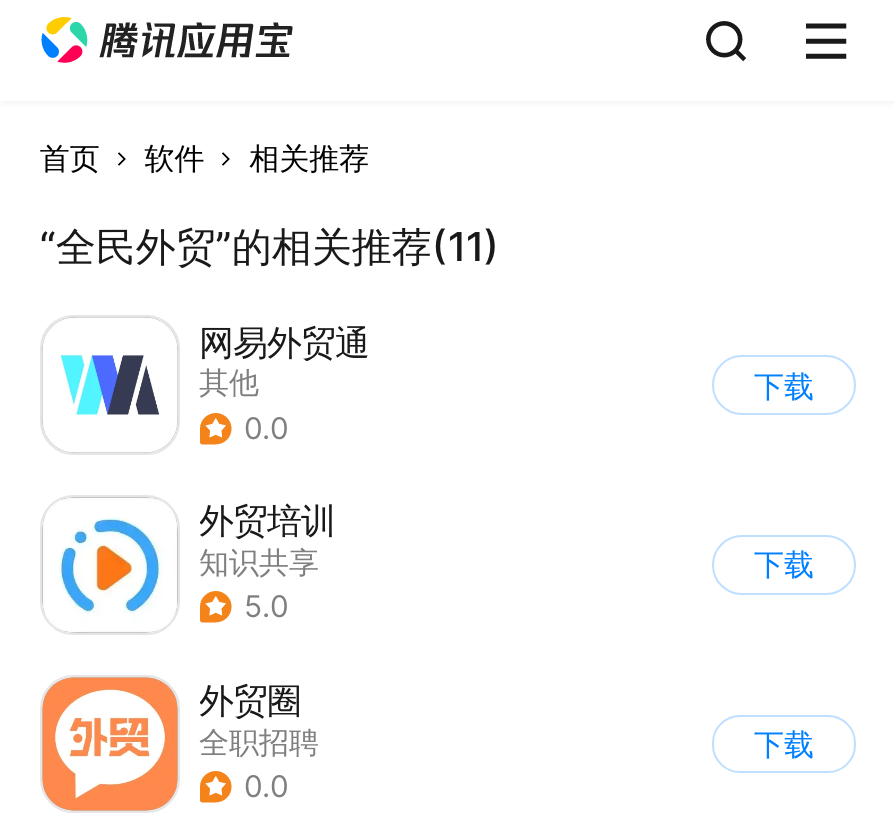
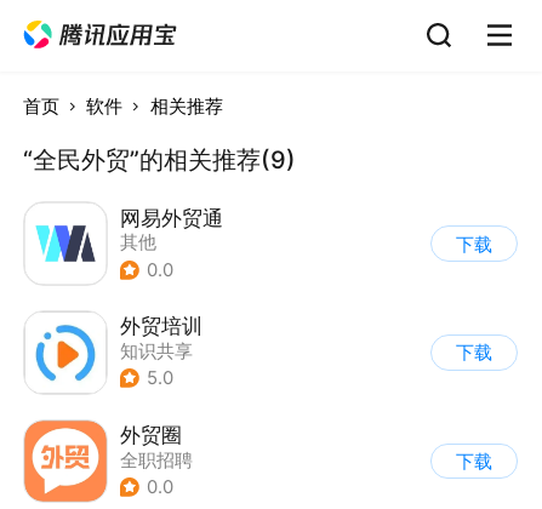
[40,222,500,270] “全民外贸”的相关推荐(11) -> [23,145,296,174] “全民外贸”的相关推荐(9)

